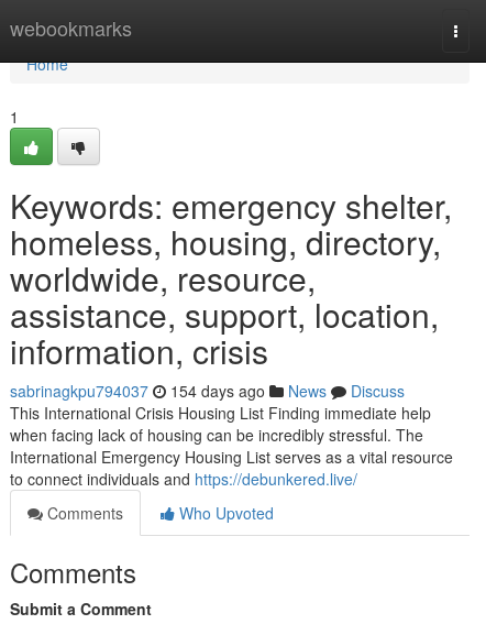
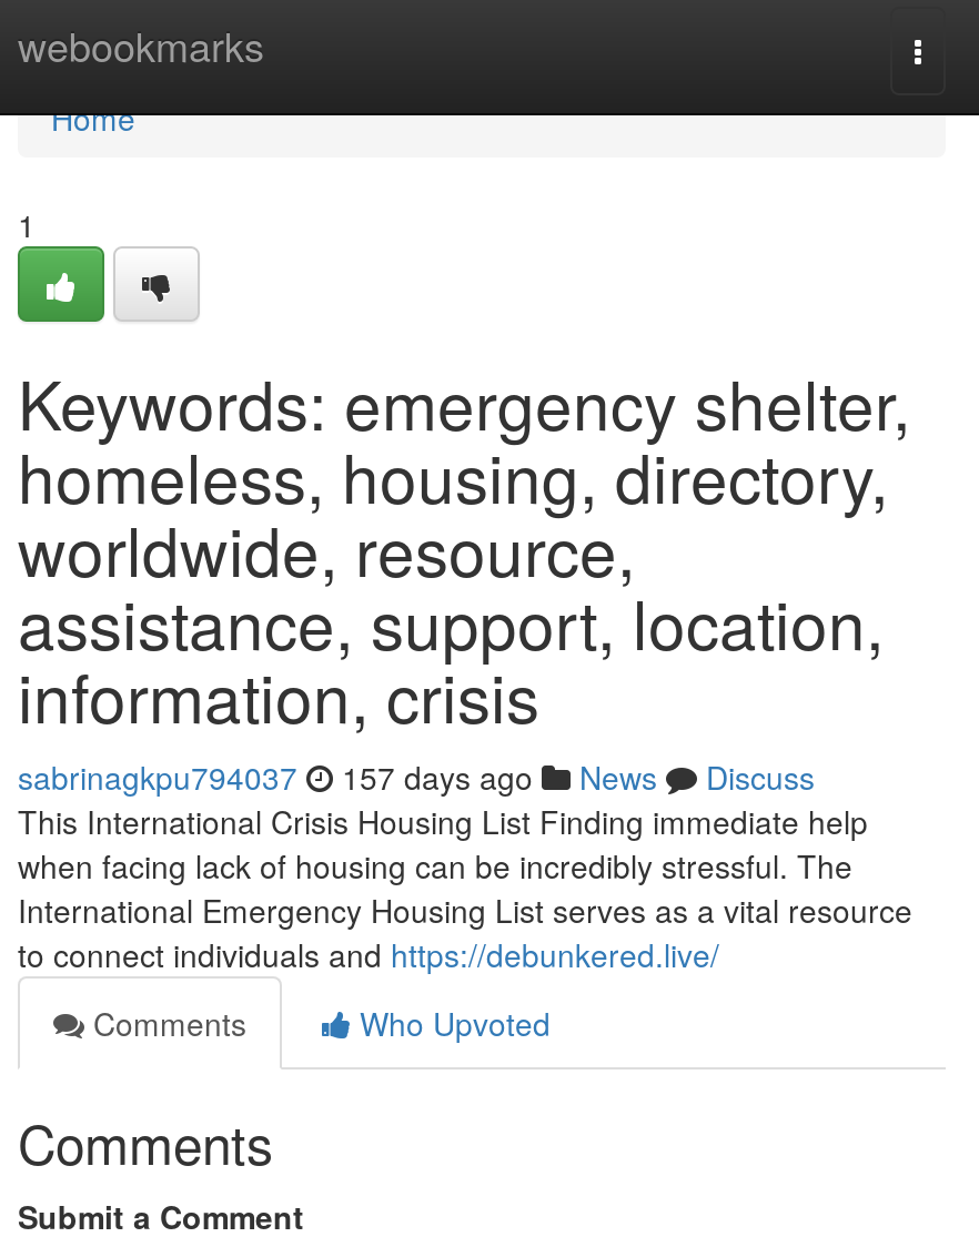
[10,380,405,402] sabrinagkpu794037 154 days ago News Discuss -> [18,754,815,799] sabrinagkpu794037 157 days ago News Discuss

